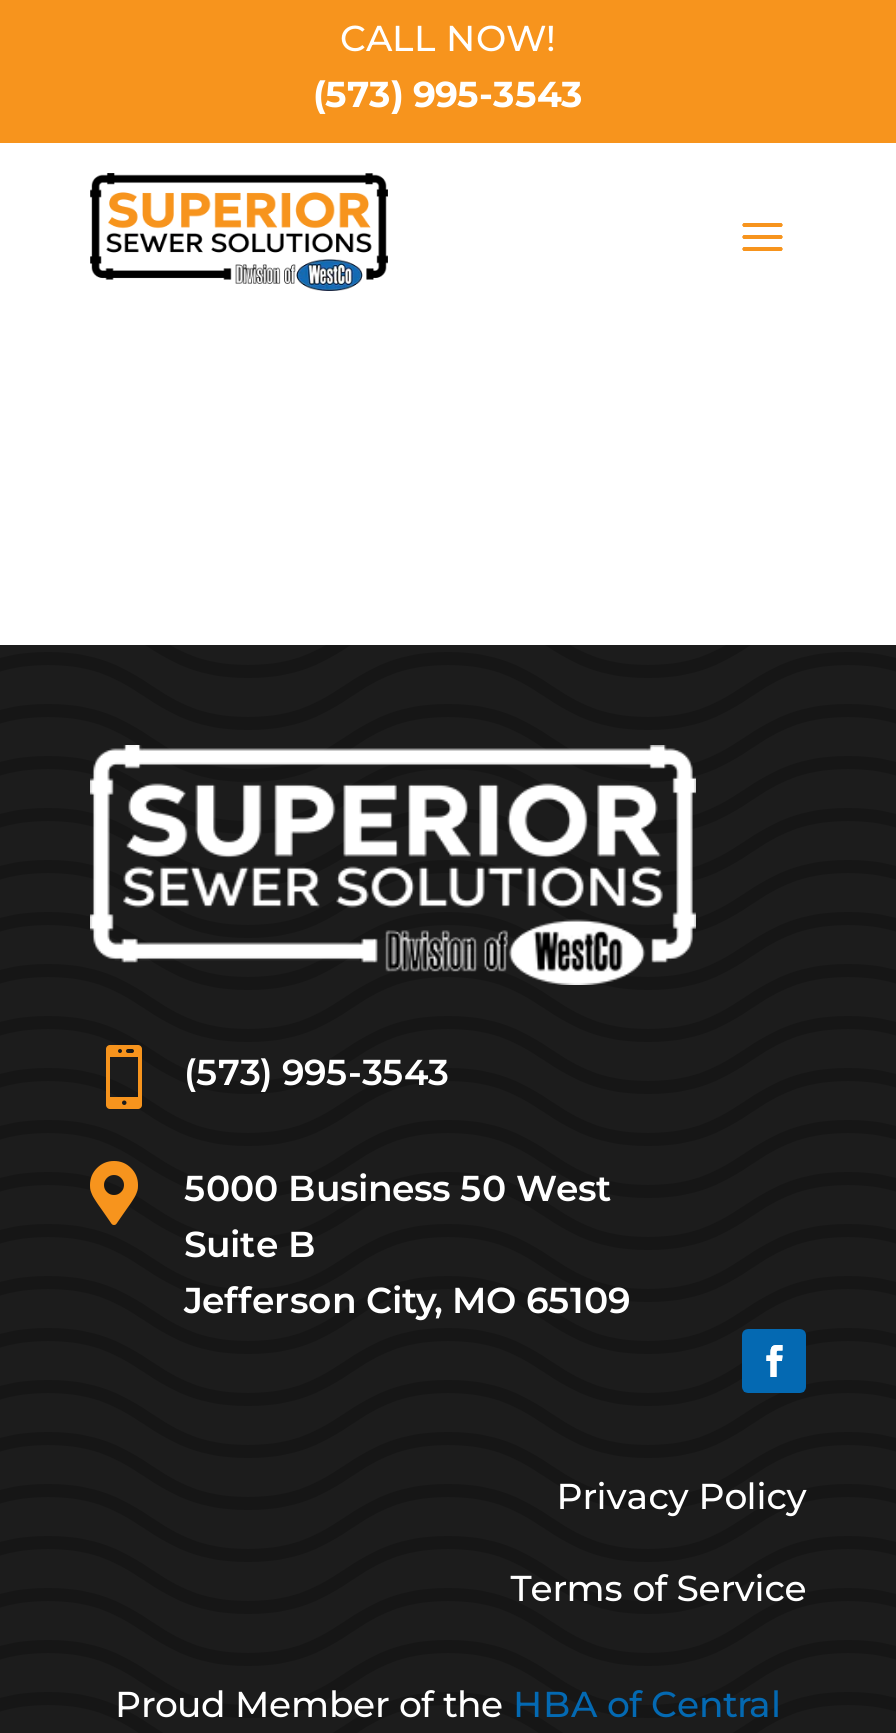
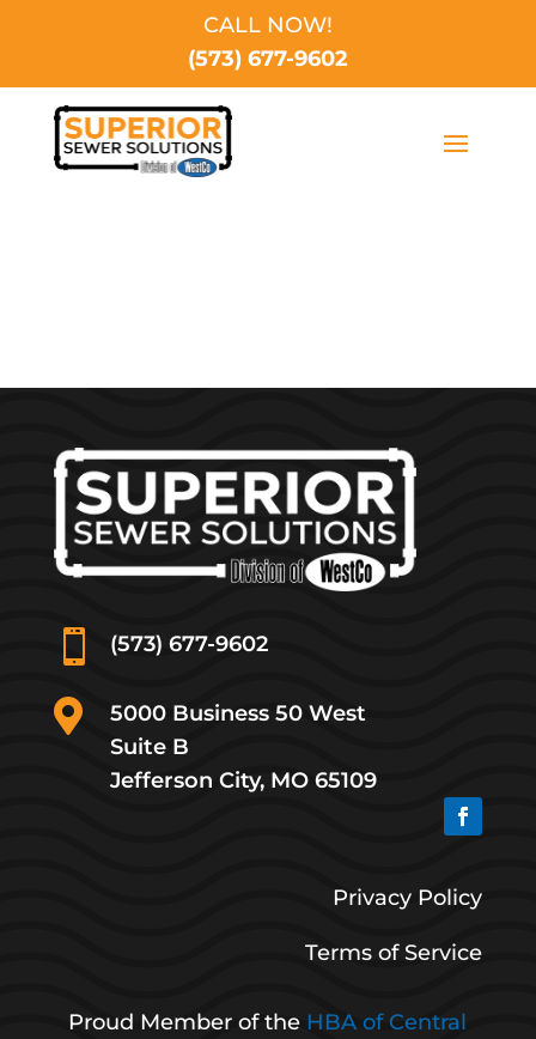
[313,73,583,117] (573) 995-3543 -> [188,45,348,72] (573) 677-9602
[184,1051,448,1095] (573) 995-3543 -> [110,631,268,657] (573) 677-9602

